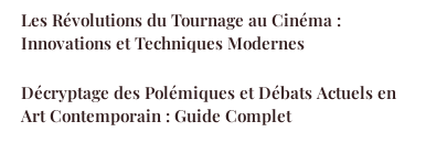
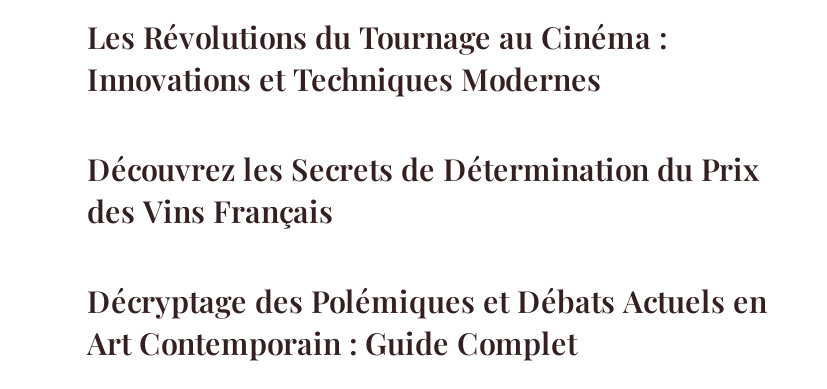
none -> [87,148,759,230] Découvrez les Secrets de Détermination du Prix | des Vins Français

